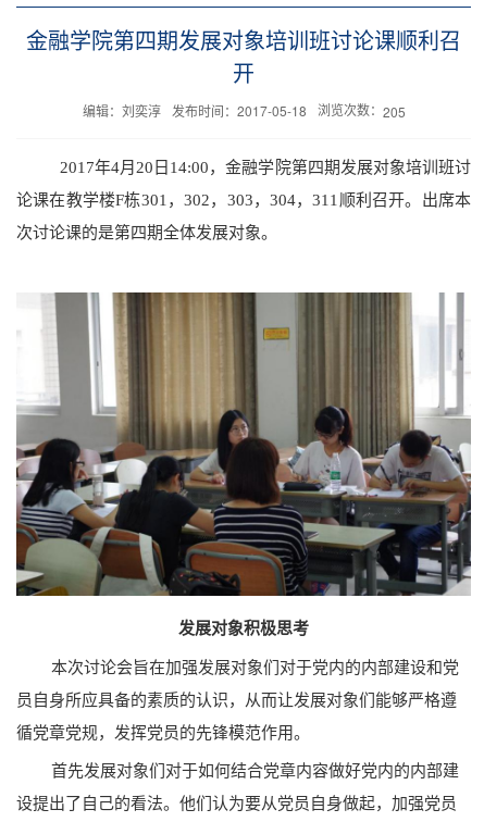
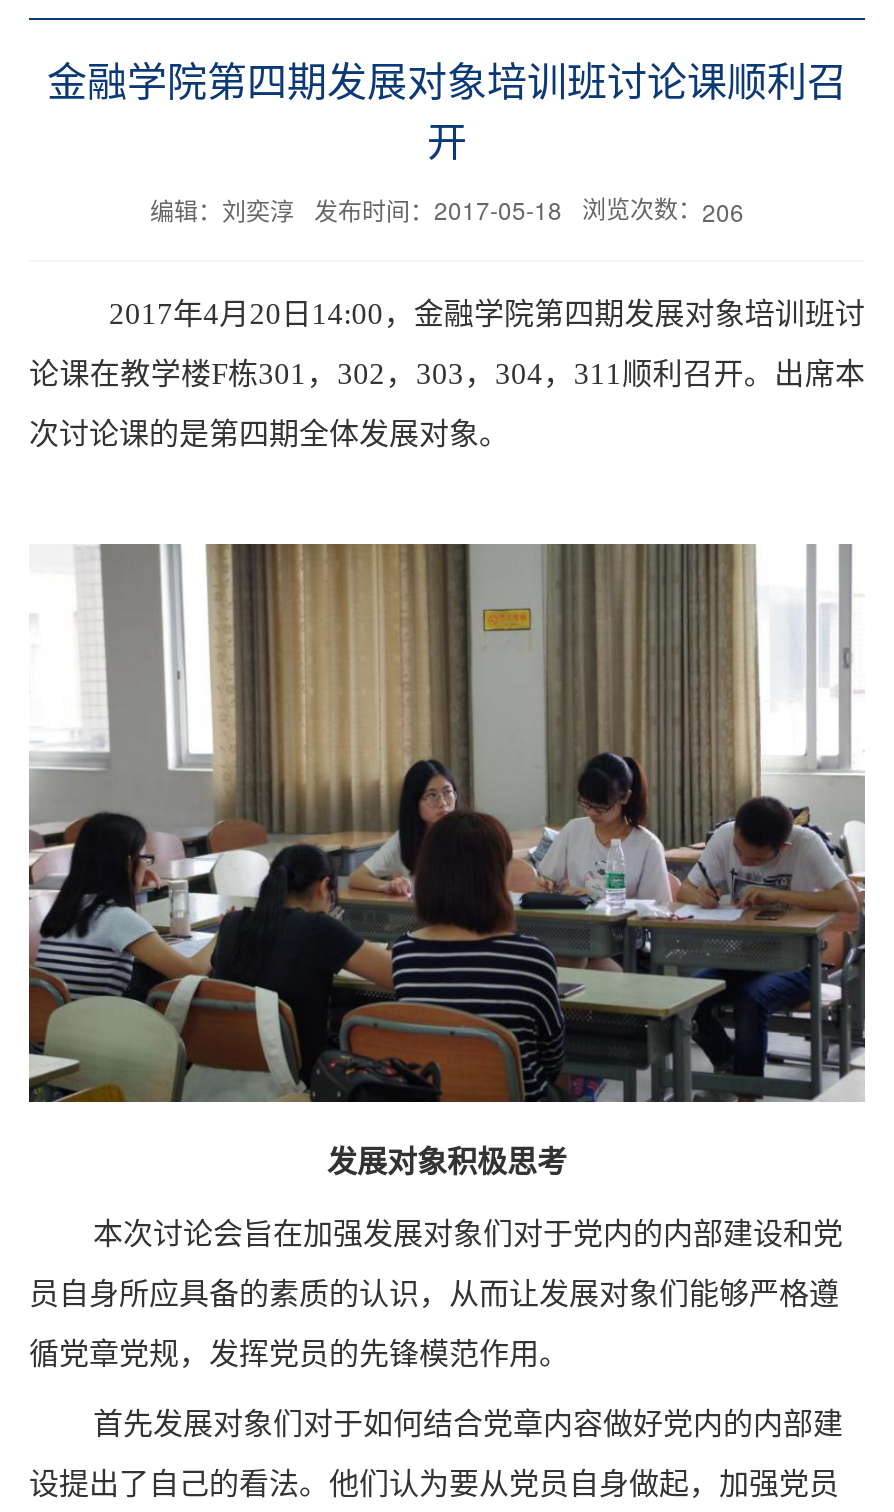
[82,100,405,121] 编辑：刘奕淳 发布时间：2017-05-18 浏览次数：205 -> [150,190,744,228] 编辑：刘奕淳 发布时间：2017-05-18 浏览次数：206

